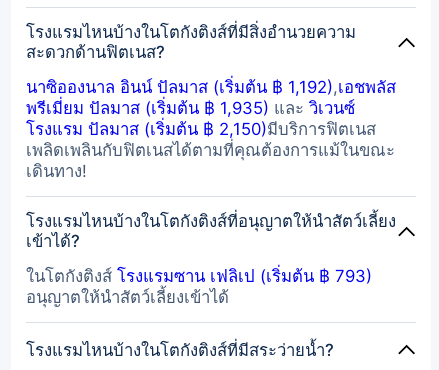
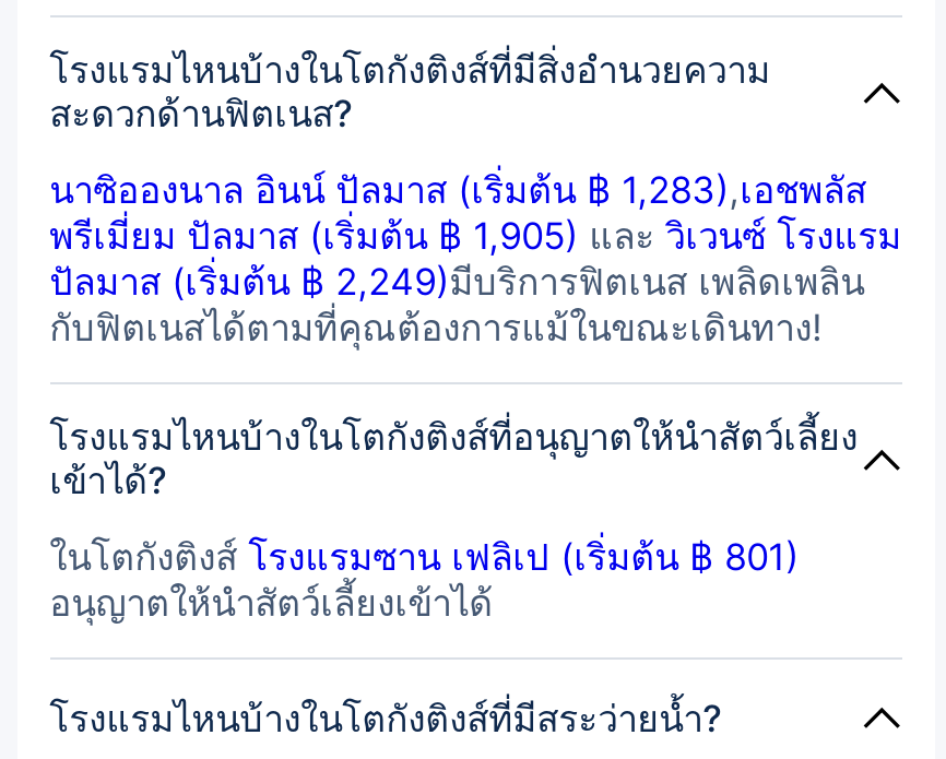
[26,77,396,181] นาซิอองนาล อินน์ ปัลมาส (เริ่มต้น ฿ 1,192),เอชพลัส | พรีเมี่ยม ปัลมาส (เริ่มต้น ฿ 1,935)และวิเวนซ์ | โรงแรม ปัลมาส (เริ่มต้น ฿ 2,150)มีบริการฟิตเนส | เพลิดเพลินกับฟิตเนสได้ตามที่คุณต้องการแม้ในขณะ | เดินทาง! -> [50,168,902,349] นาซิอองนาล อินน์ ปัลมาส (เริ่มต้น ฿ 1,283),เอชพลัส | พรีเมี่ยม ปัลมาส (เริ่มต้น ฿ 1,905)และวิเวนซ์ โรงแรม | ปัลมาส (เริ่มต้น ฿ 2,249)มีบริการฟิตเนส เพลิดเพลิน | กับฟิตเนสได้ตามที่คุณต้องการแม้ในขณะเดินทาง!
[26,266,372,286] ในโตกังติงส์โรงแรมซาน เฟลิเป (เริ่มต้น ฿ 793) -> [50,535,799,578] ในโตกังติงส์โรงแรมซาน เฟลิเป (เริ่มต้น ฿ 801)

